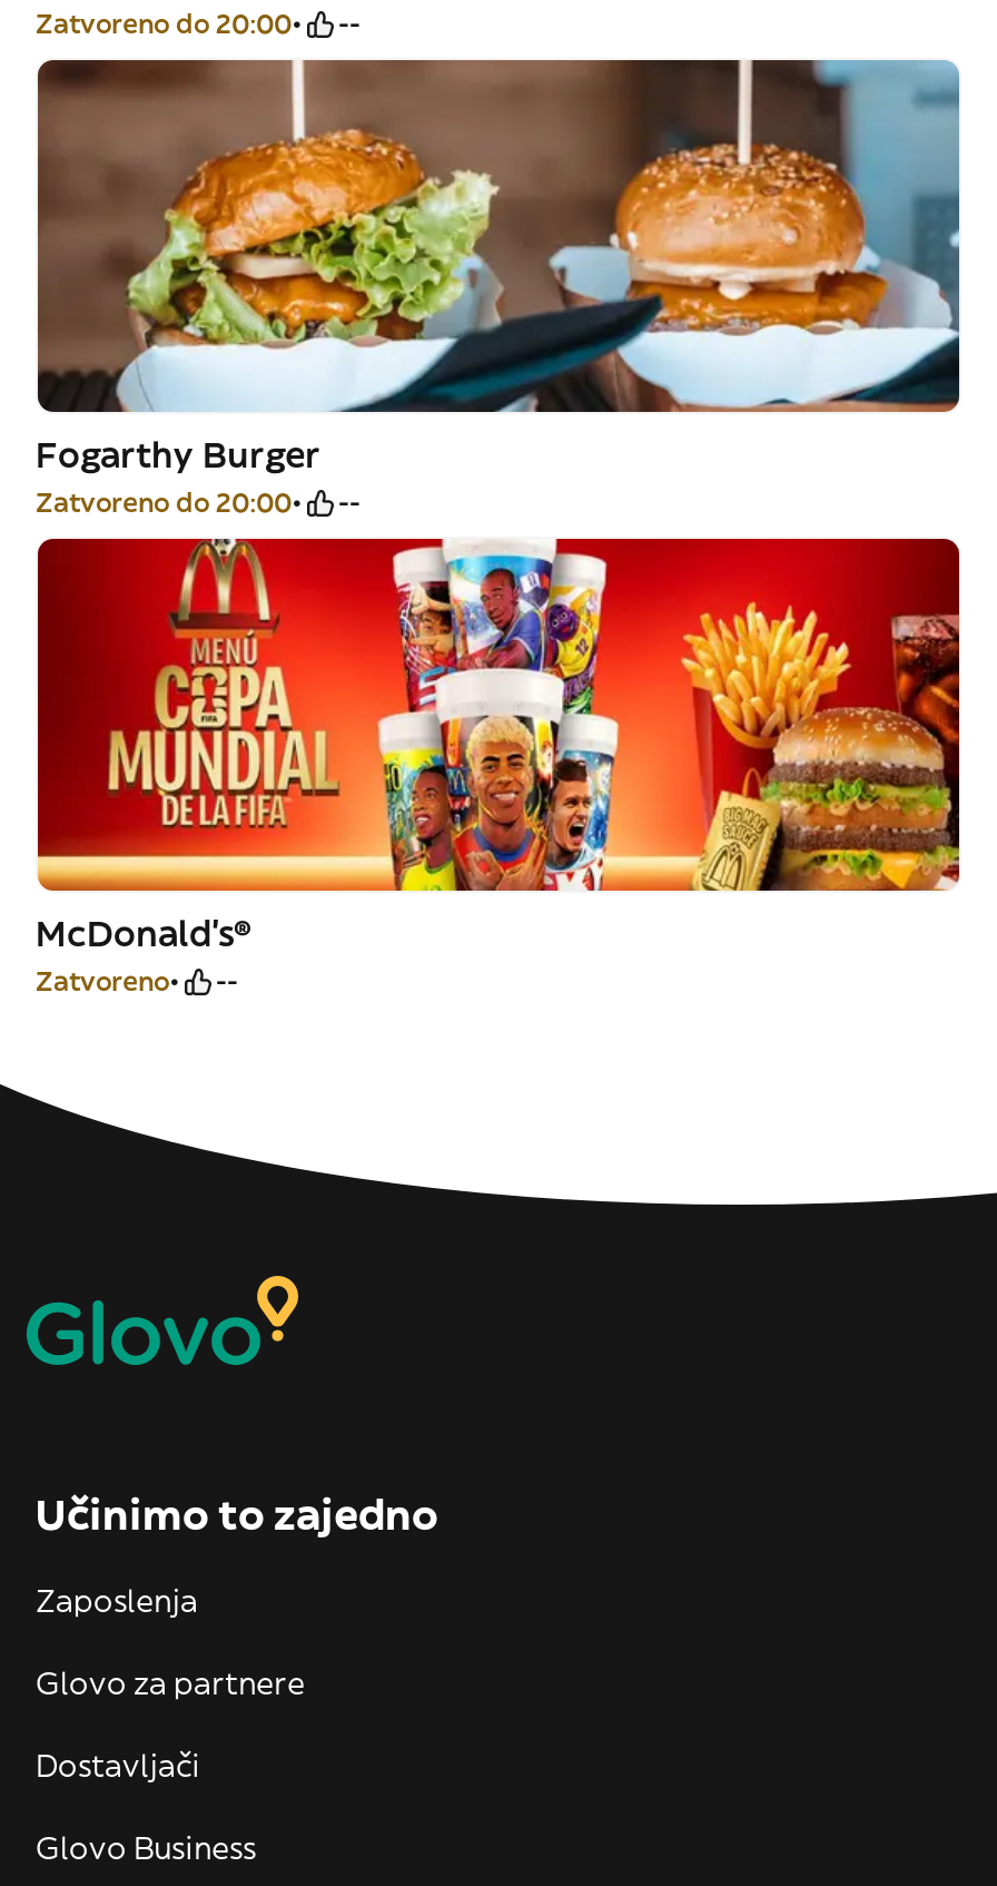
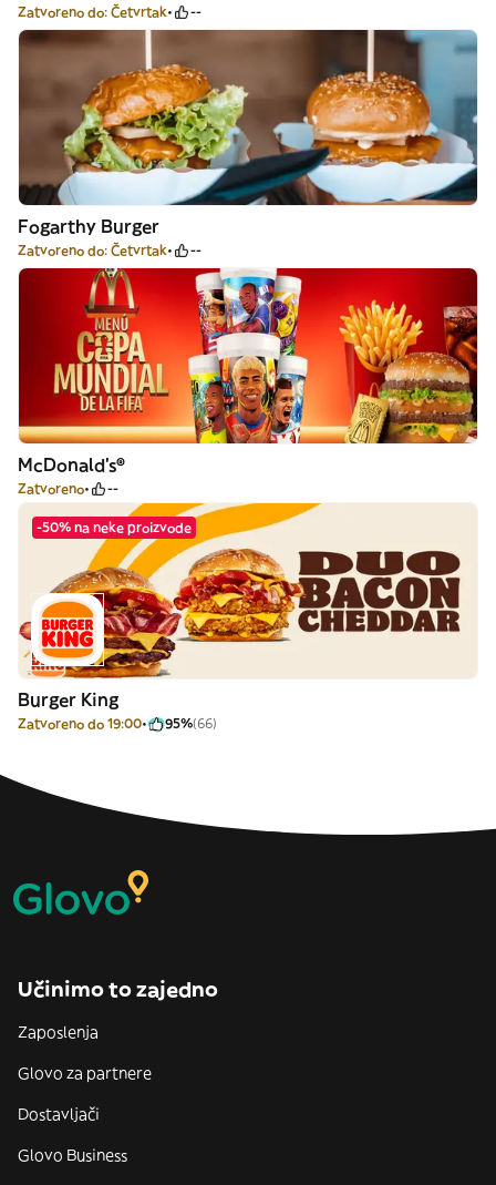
[36,7,292,40] Zatvoreno do 20:00 -> [18,3,167,20] Zatvoreno do: Četvrtak
[36,485,292,519] Zatvoreno do 20:00 -> [18,242,167,258] Zatvoreno do: Četvrtak
none -> [18,688,217,732] Burger King | Zatvoreno do 19:00 | 95%(66)
none -> [19,502,477,678] [image] | -50% na neke proizvode

